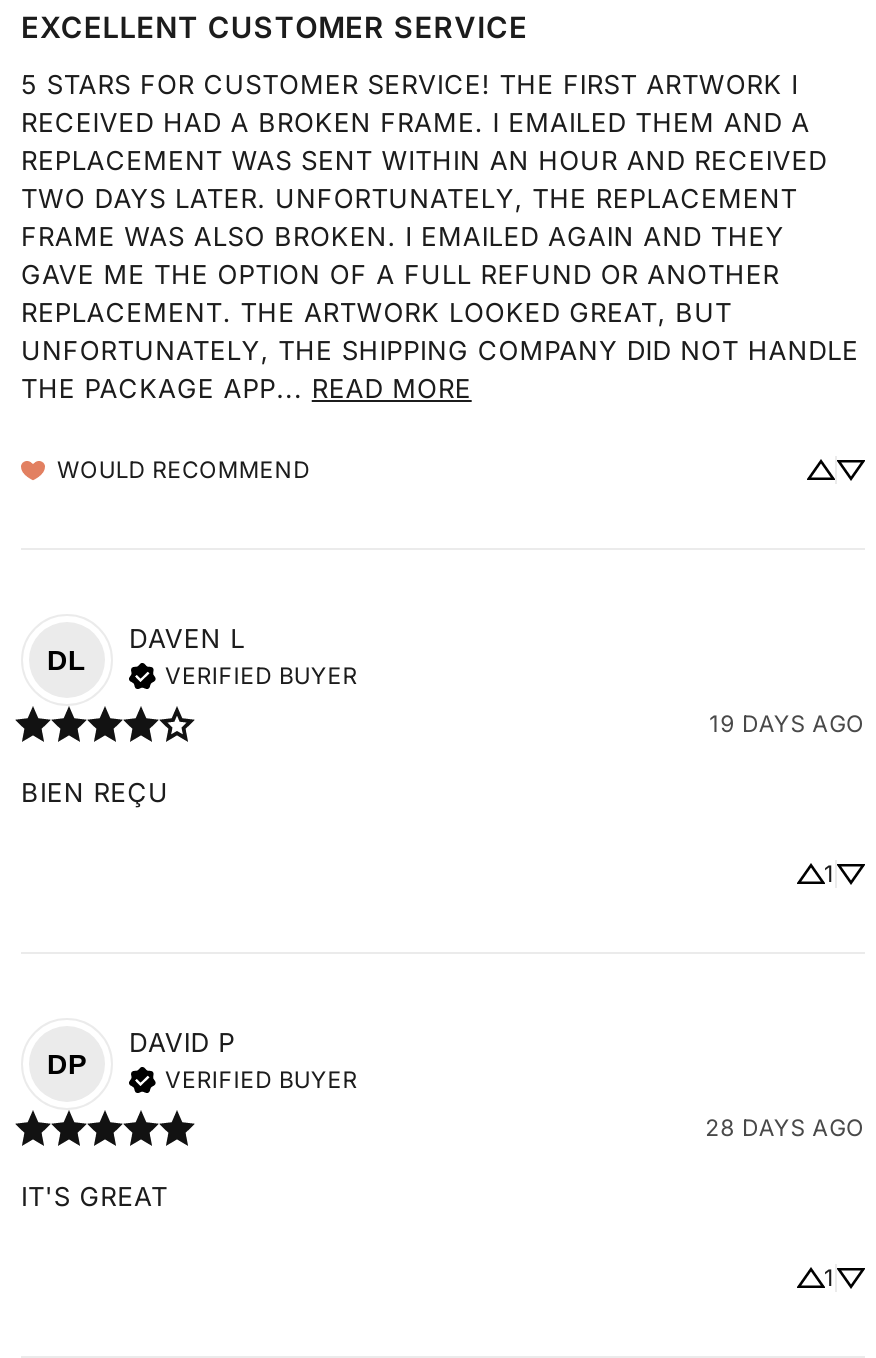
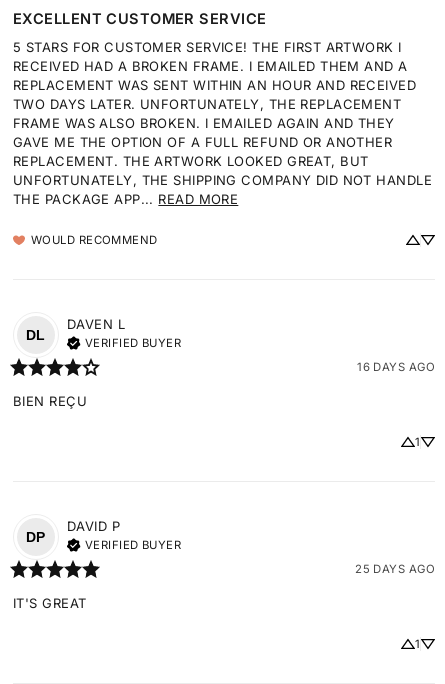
[709,710,865,738] 19 DAYS AGO -> [357,360,435,374] 16 DAYS AGO
[705,1114,865,1142] 28 DAYS AGO -> [355,562,435,576] 25 DAYS AGO

